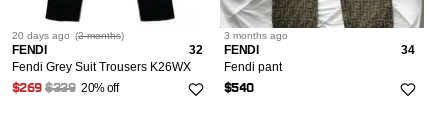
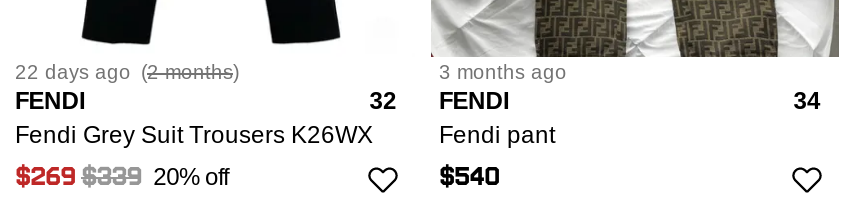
[12,30,124,41] 20 days ago (2 months) -> [15,60,239,82] 22 days ago (2 months)

